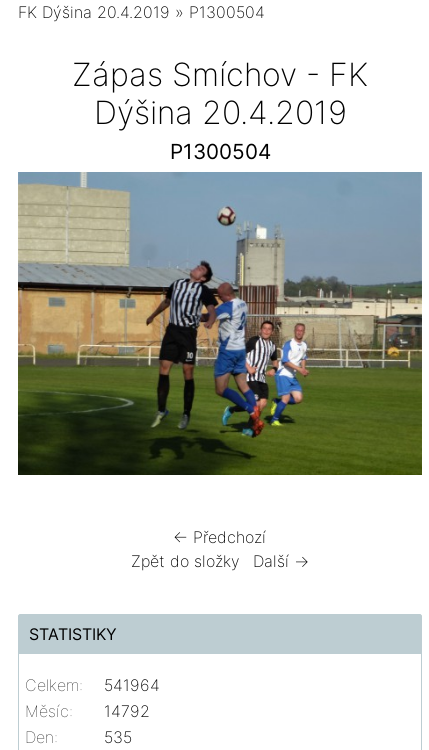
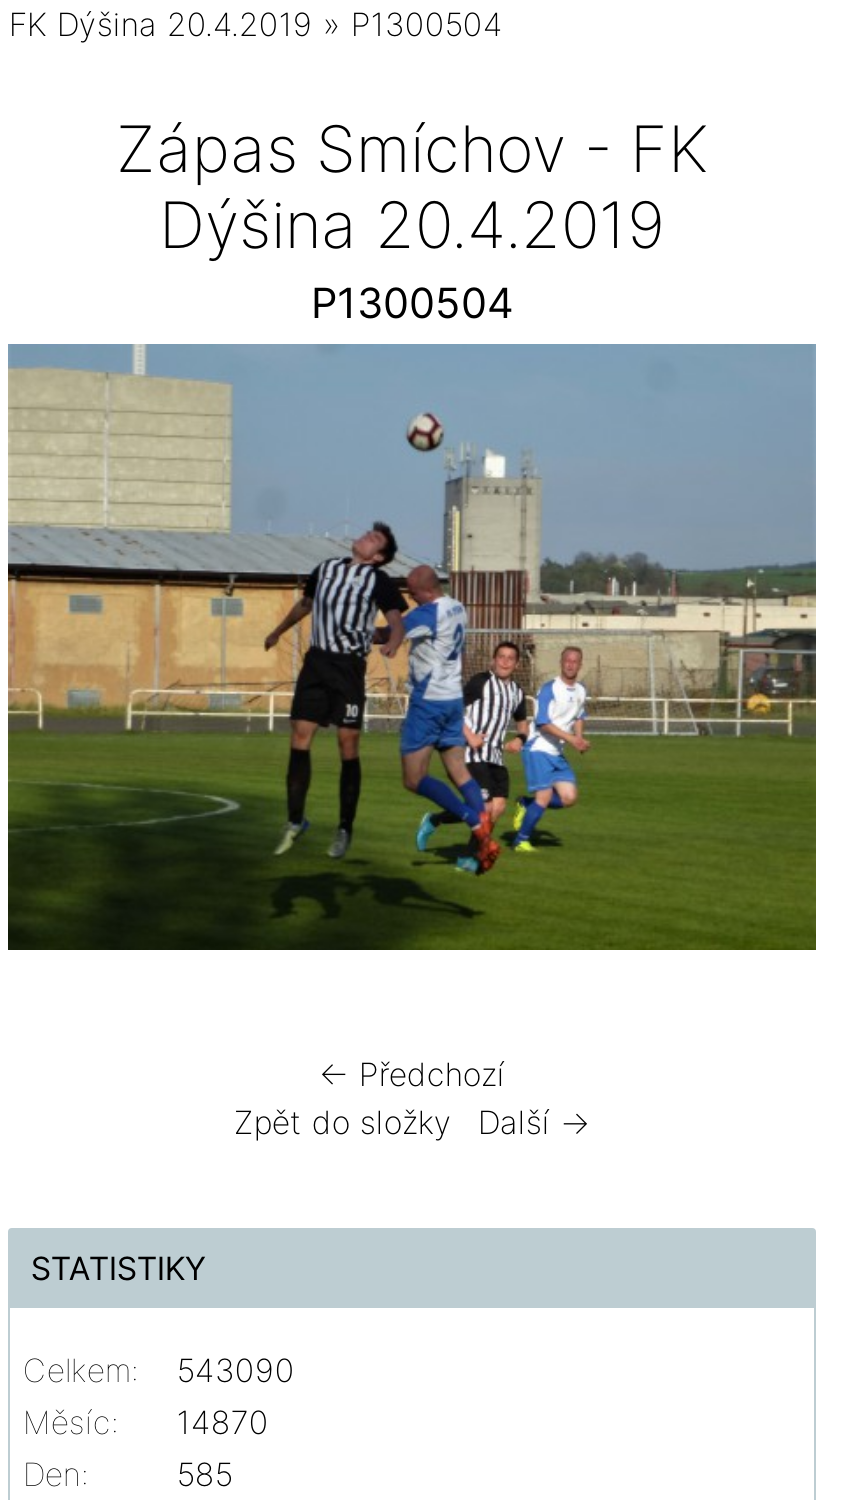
[25,675,160,695] Celkem: 541964 -> [23,1350,295,1390] Celkem: 543090
[25,701,150,721] Měsíc: 14792 -> [23,1402,269,1442] Měsíc: 14870
[104,727,132,747] 535 -> [177,1454,233,1494] 585

